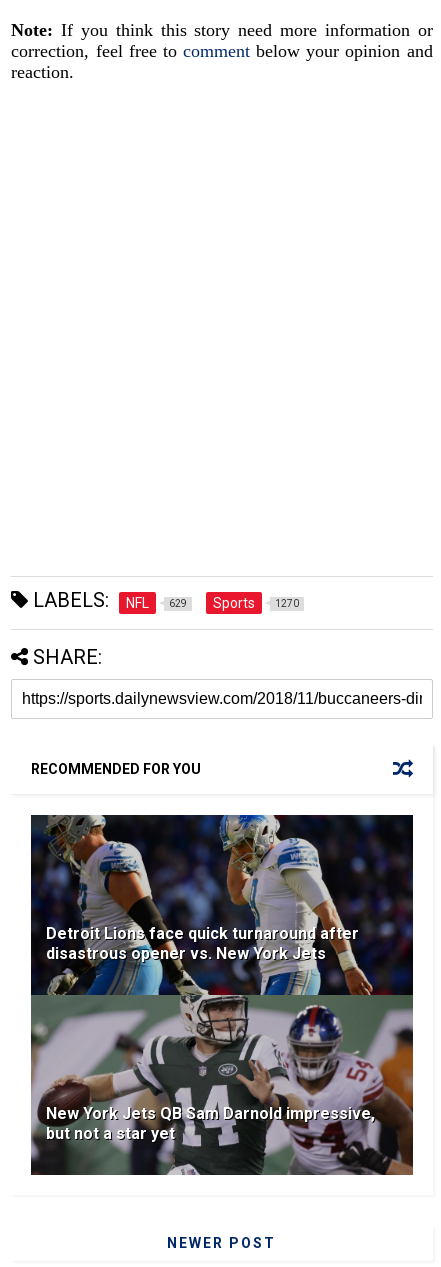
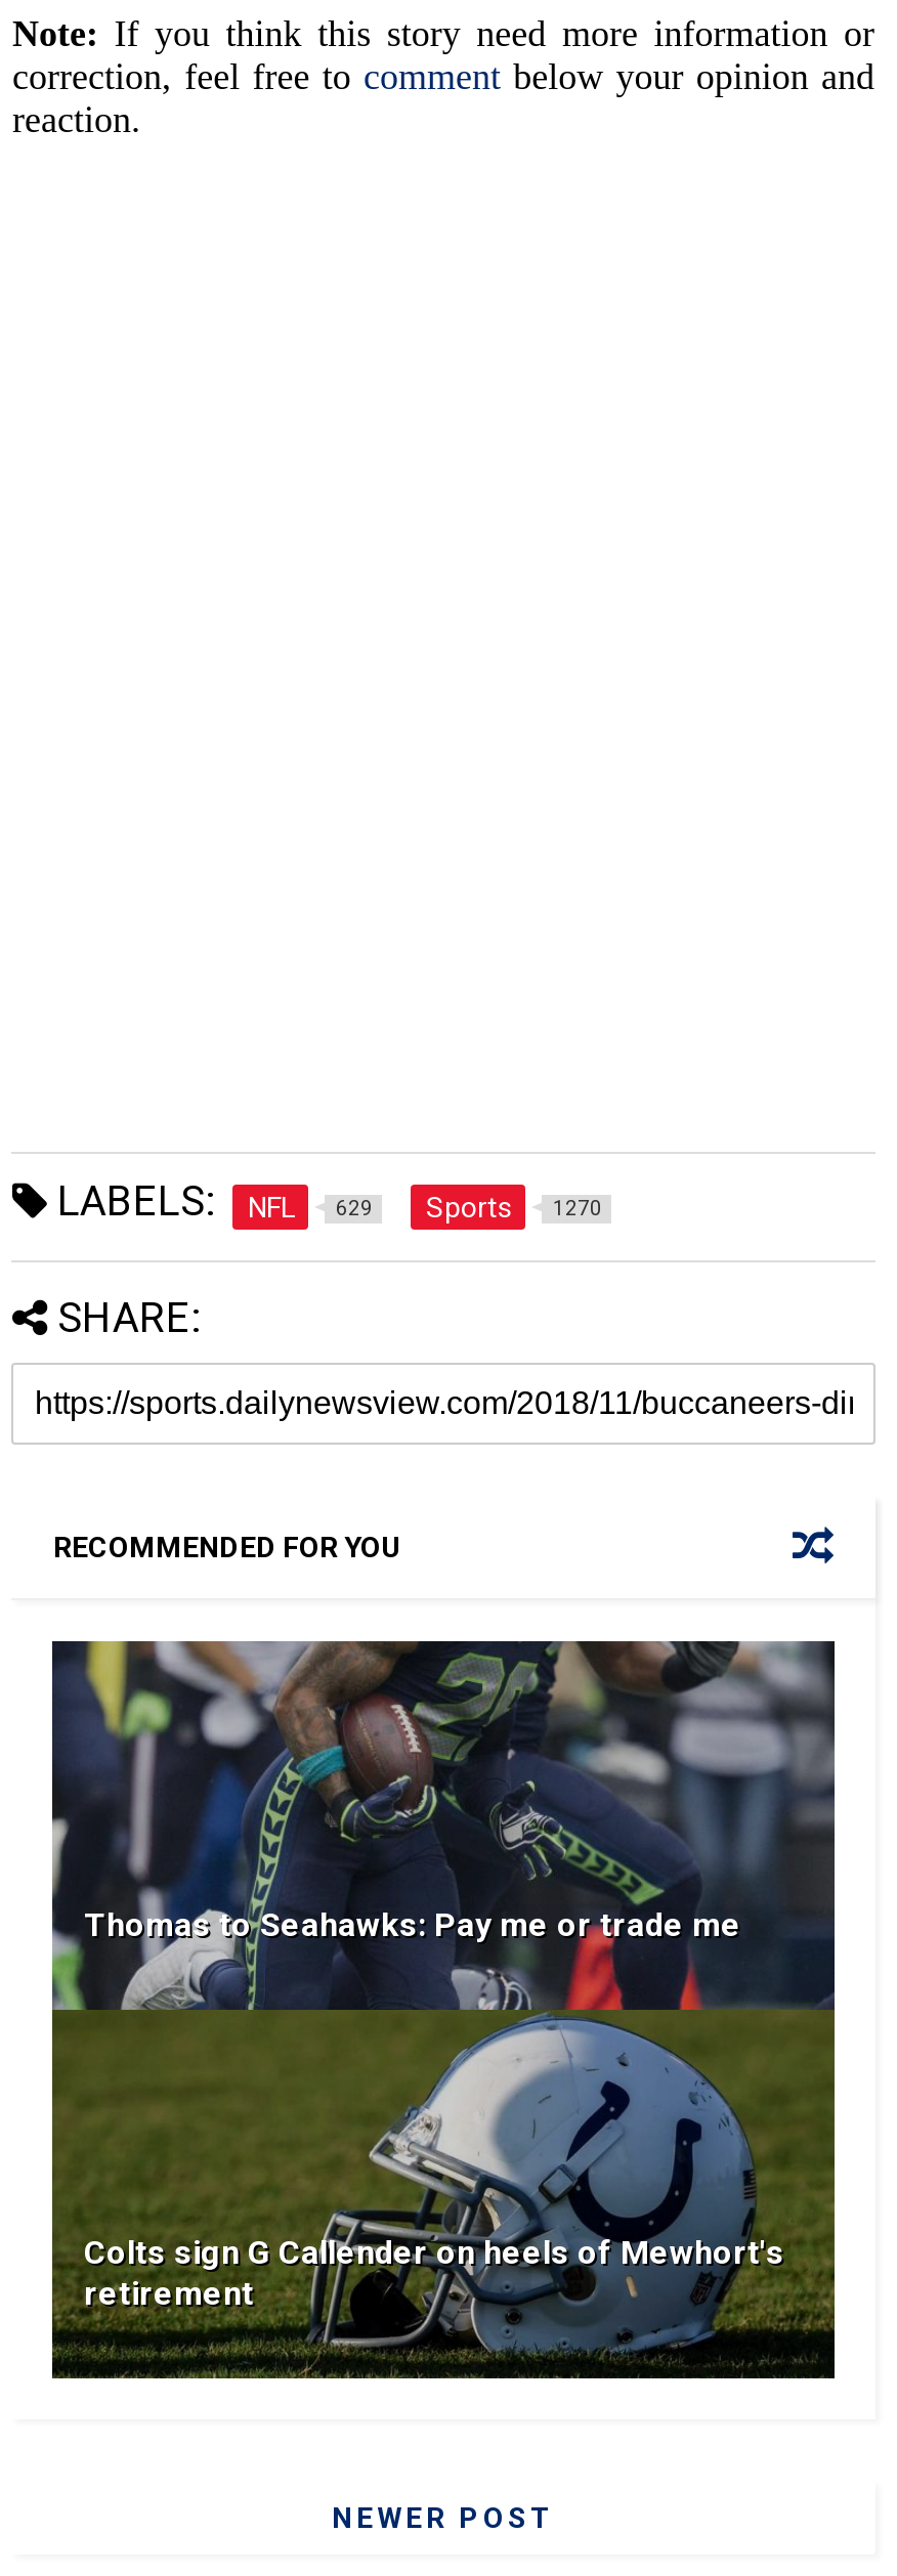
[30,814,414,1176] [image] | Detroit Lions face quick turnaround after | disastrous opener vs. New York Jets -> [50,1639,837,2380] [image] | Thomas to Seahawks: Pay me or trade me
[46,1104,375,1143] New York Jets QB Sam Darnold impressive, | but not a star yet -> [84,2233,784,2313] Colts sign G Callender on heels of Mewhort's | retirement

